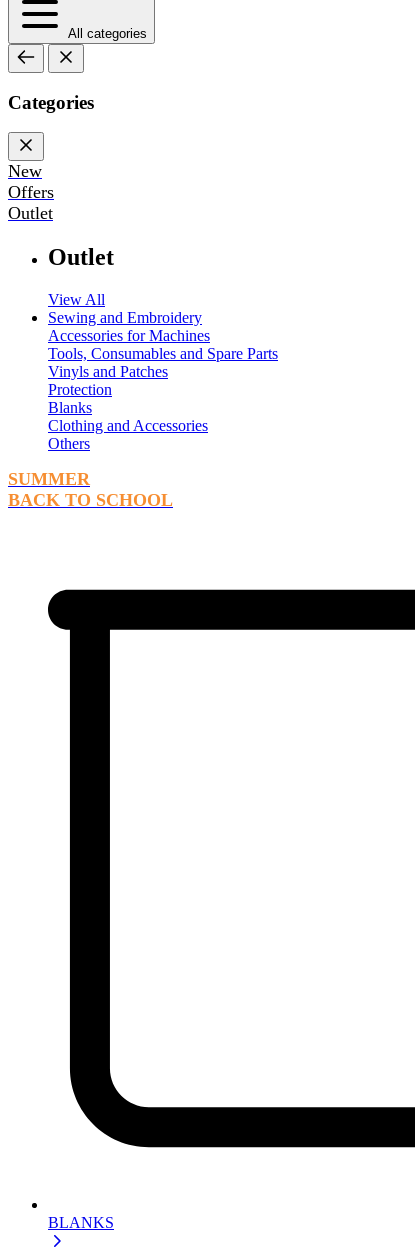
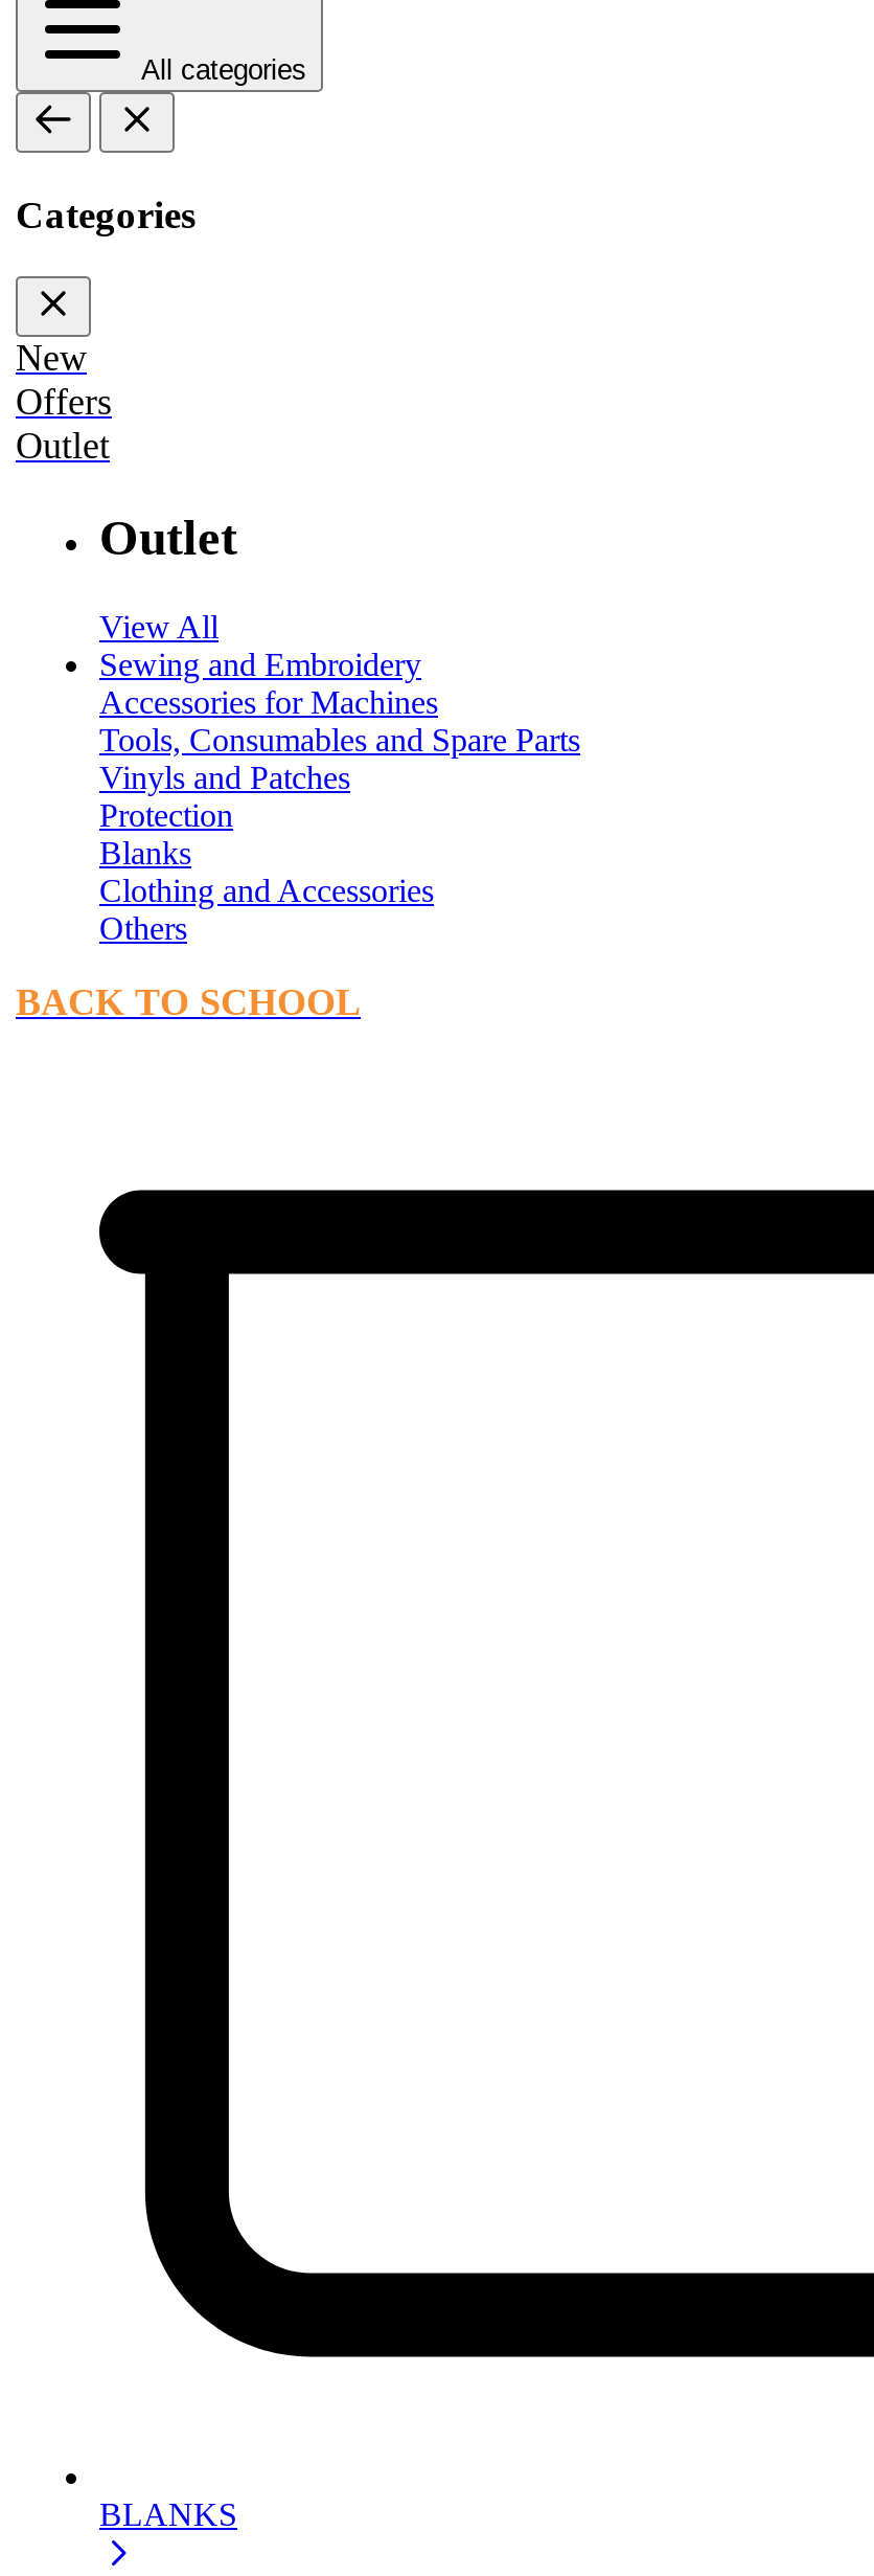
[8,469,90,489] SUMMER -> none

